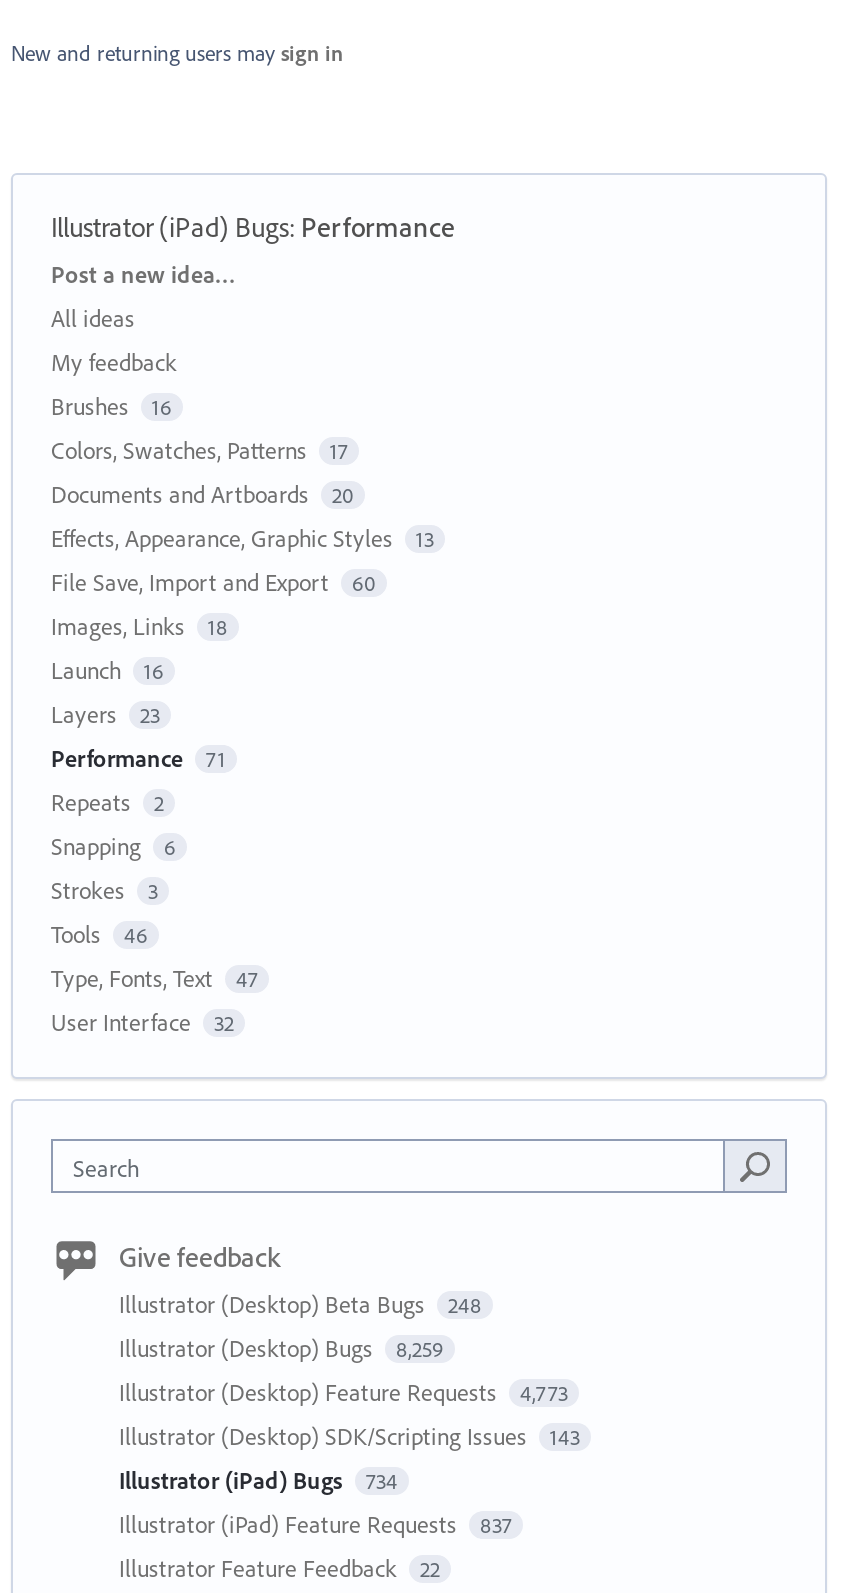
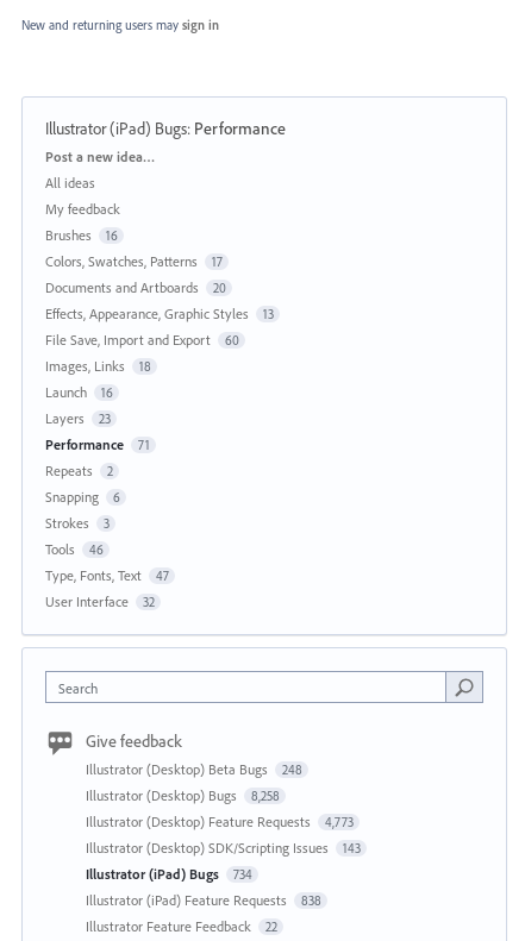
[119,1332,444,1362] Illustrator (Desktop) Bugs 8,259 -> [86,786,279,804] Illustrator (Desktop) Bugs 8,258
[119,1508,512,1538] Illustrator (iPad) Feature Requests 837 -> [86,891,321,909] Illustrator (iPad) Feature Requests 838

